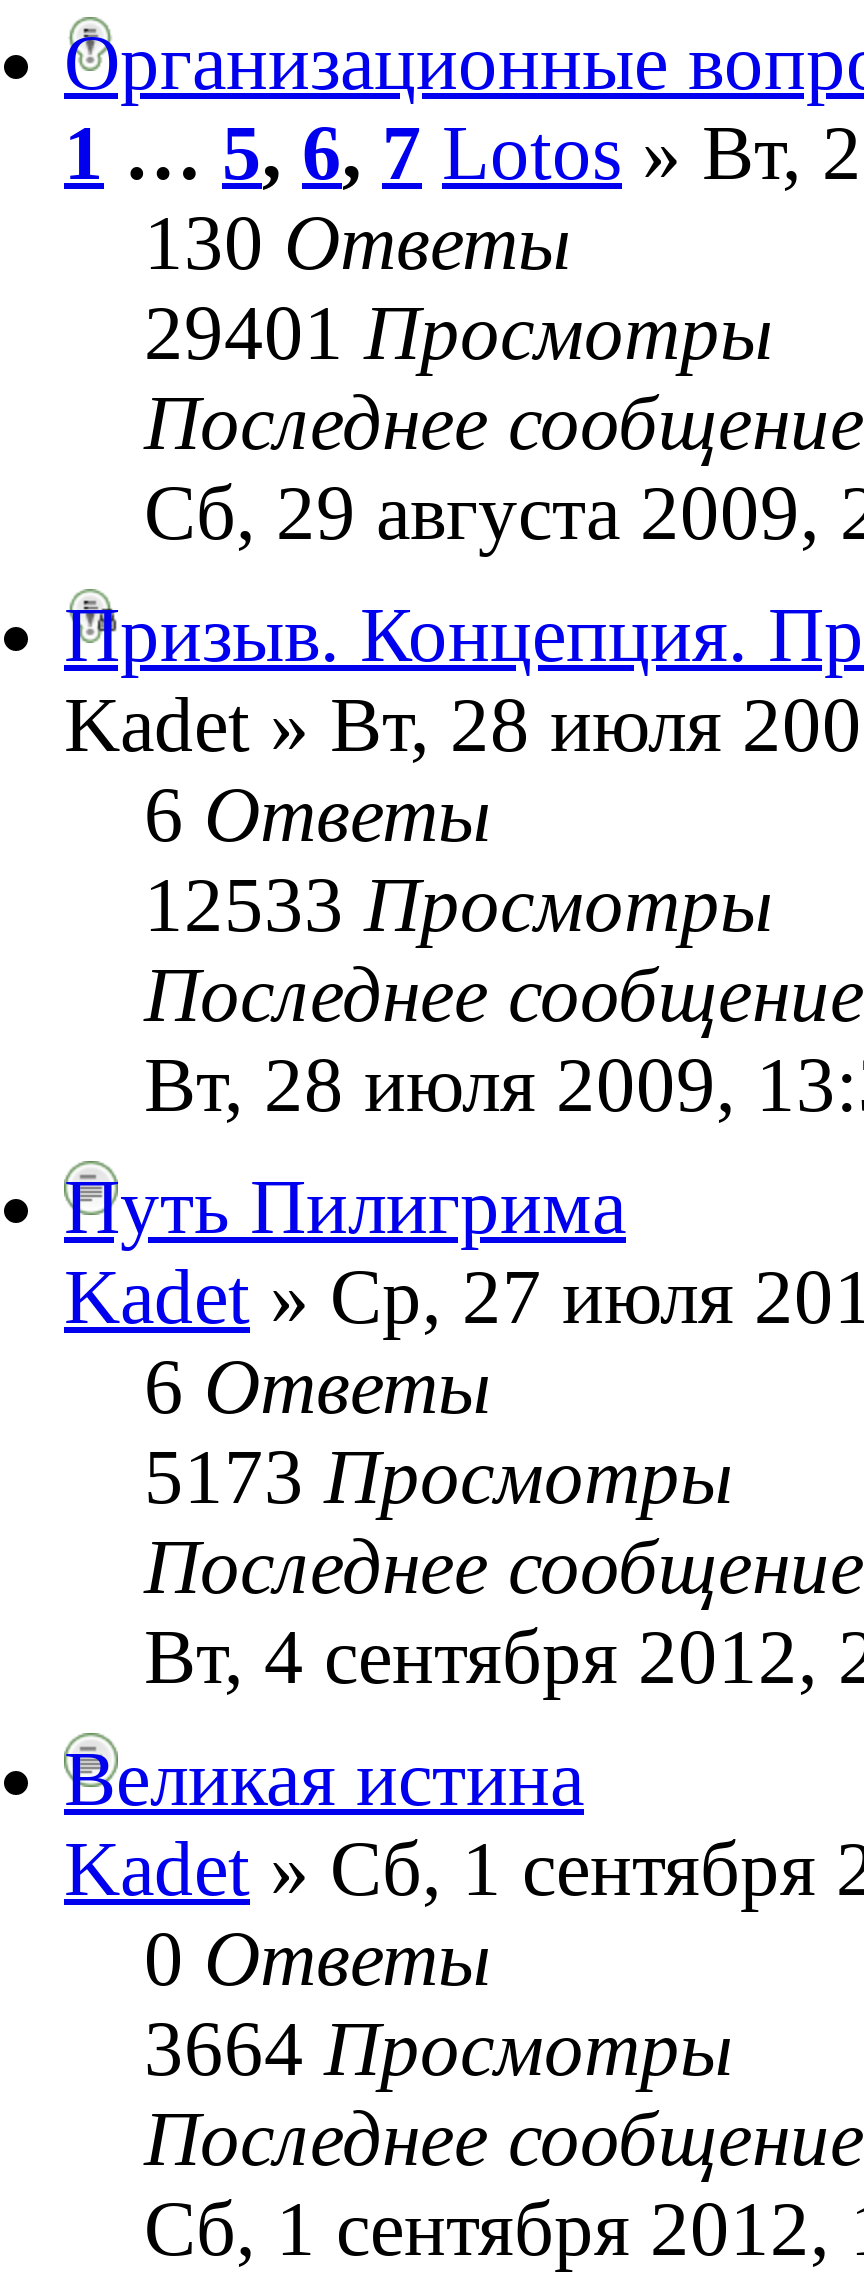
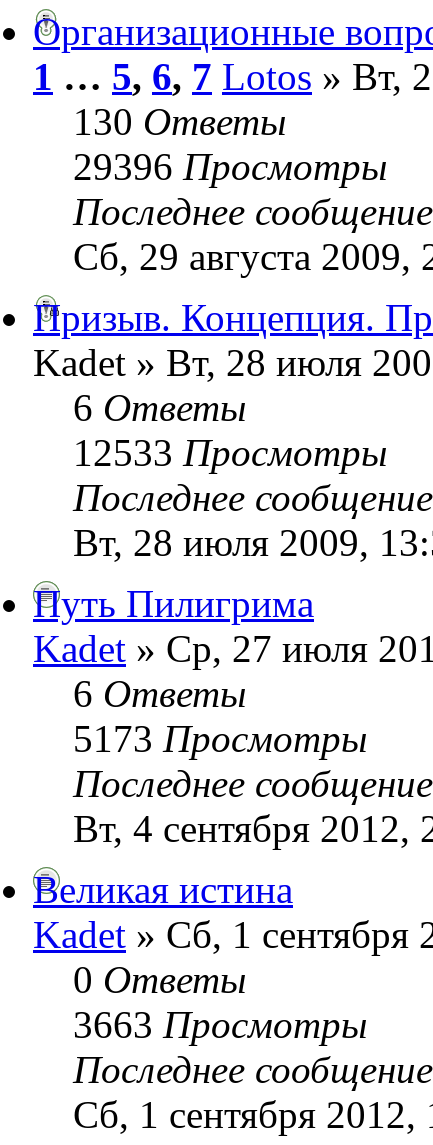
[144,289,772,375] 29401 Просмотры -> [73,145,387,188] 29396 Просмотры
[144,2005,732,2091] 3664 Просмотры -> [73,1003,367,1046] 3663 Просмотры

